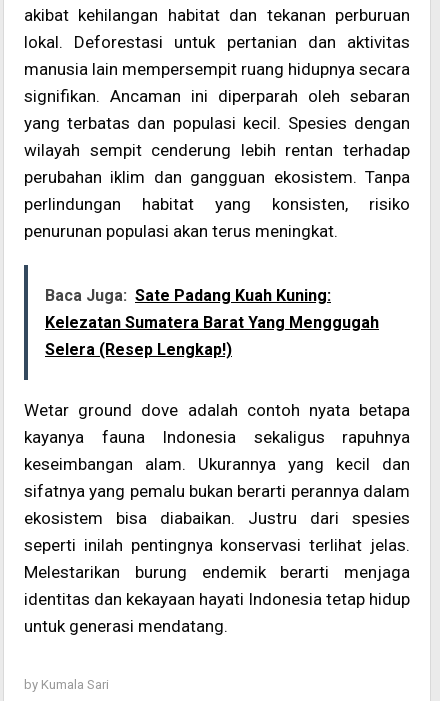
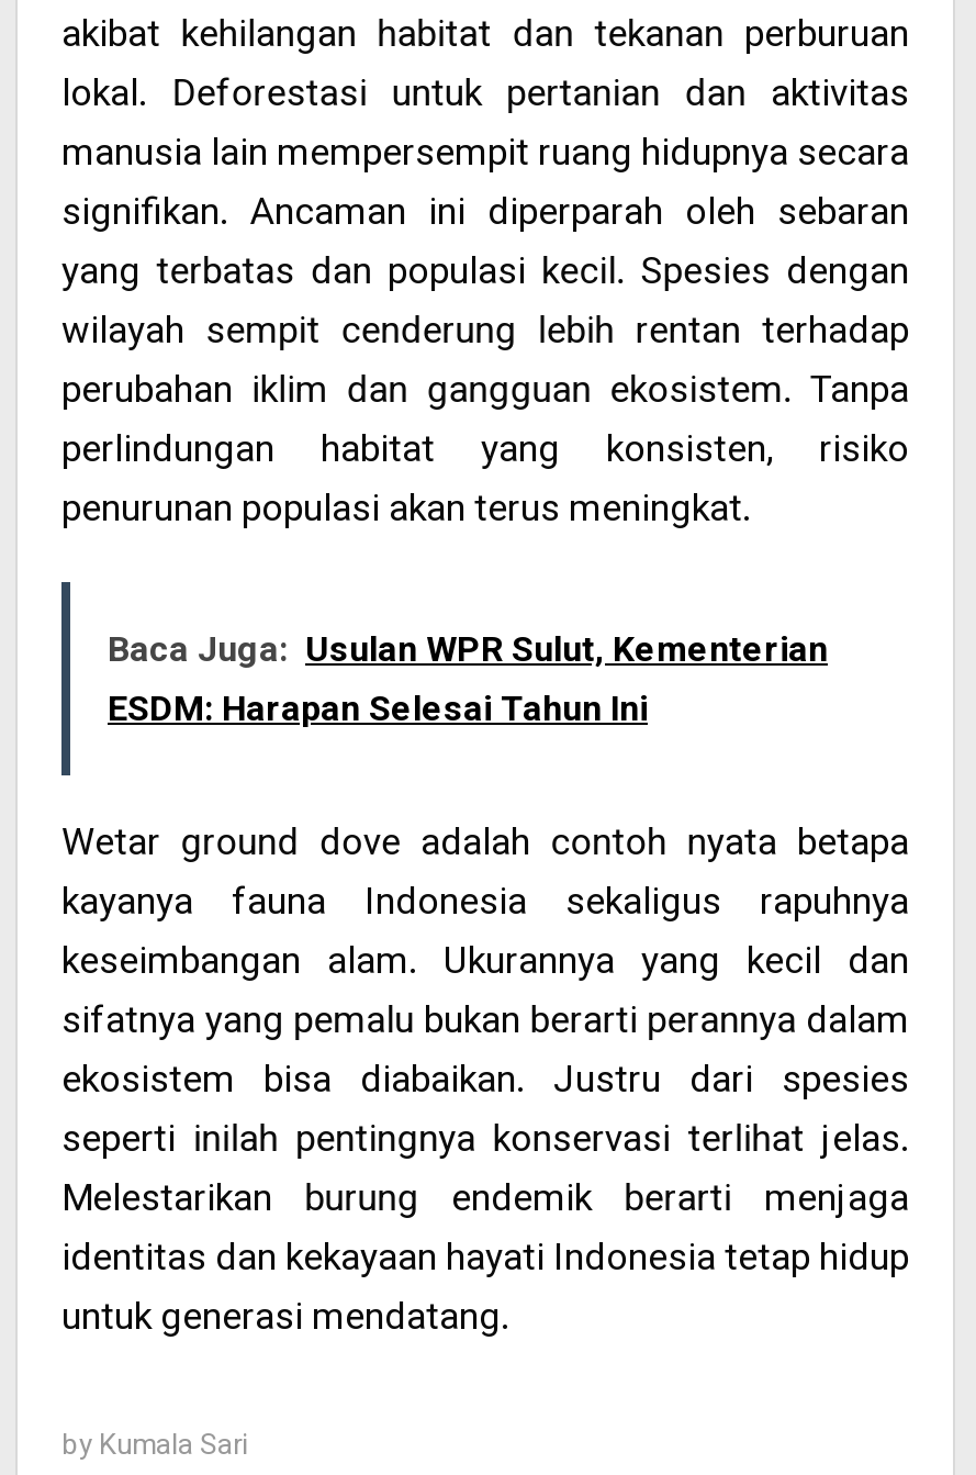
[45,286,379,359] Baca Juga: Sate Padang Kuah Kuning: | Kelezatan Sumatera Barat Yang Menggugah | Selera (Resep Lengkap!) -> [108,628,828,729] Baca Juga: Usulan WPR Sulut, Kementerian | ESDM: Harapan Selesai Tahun Ini

